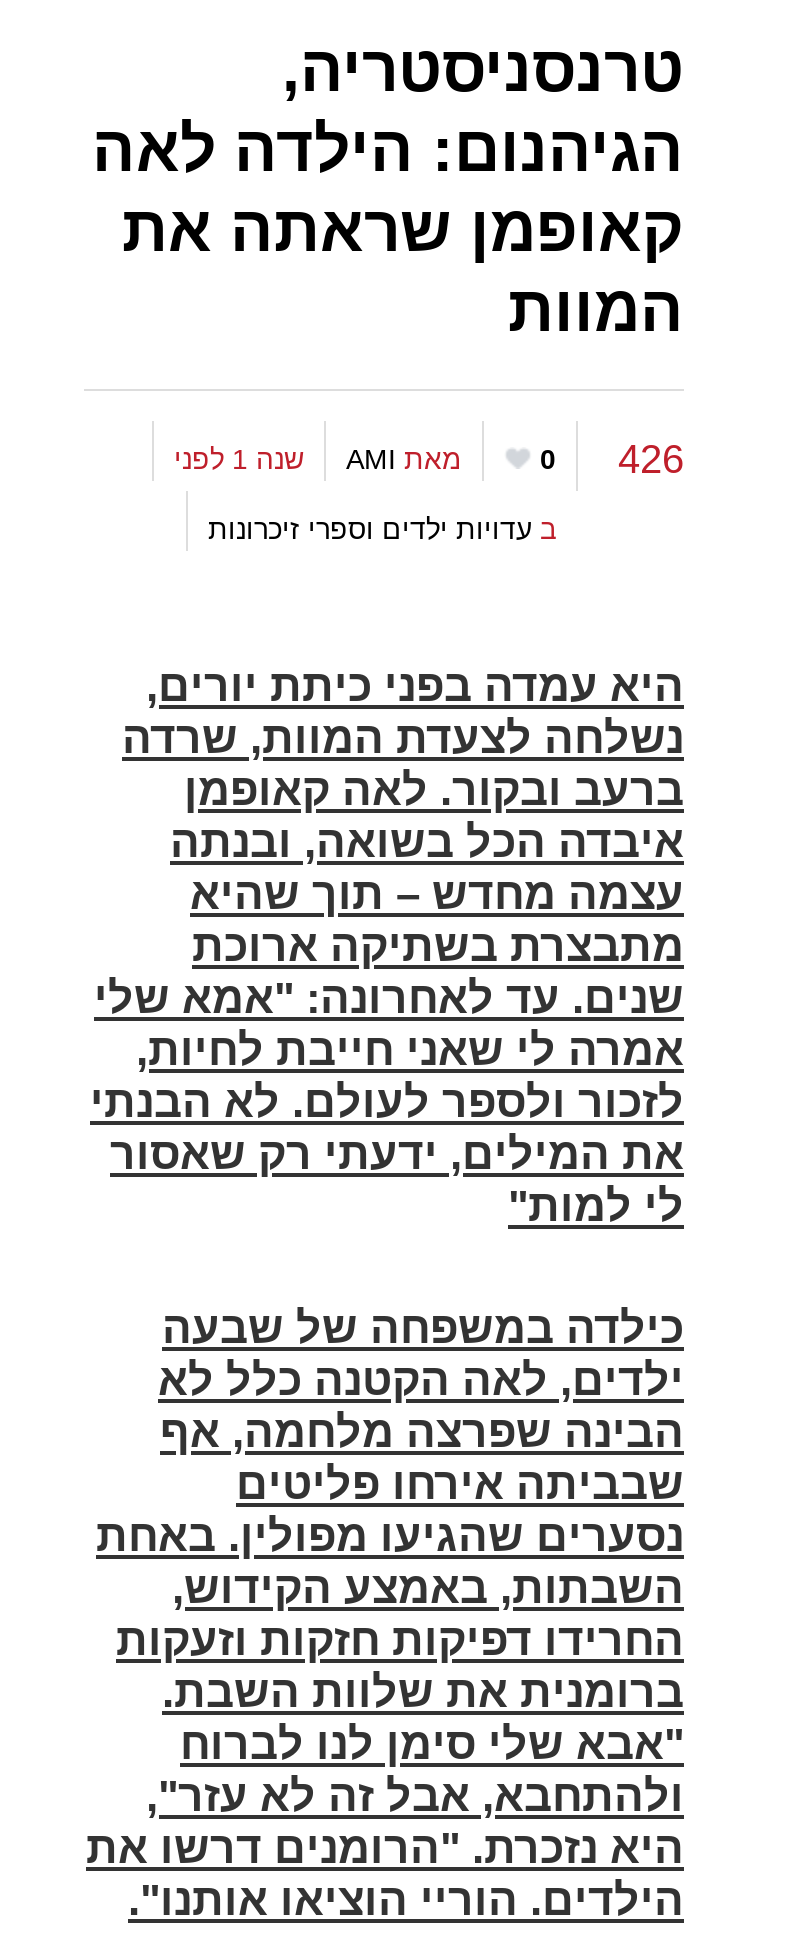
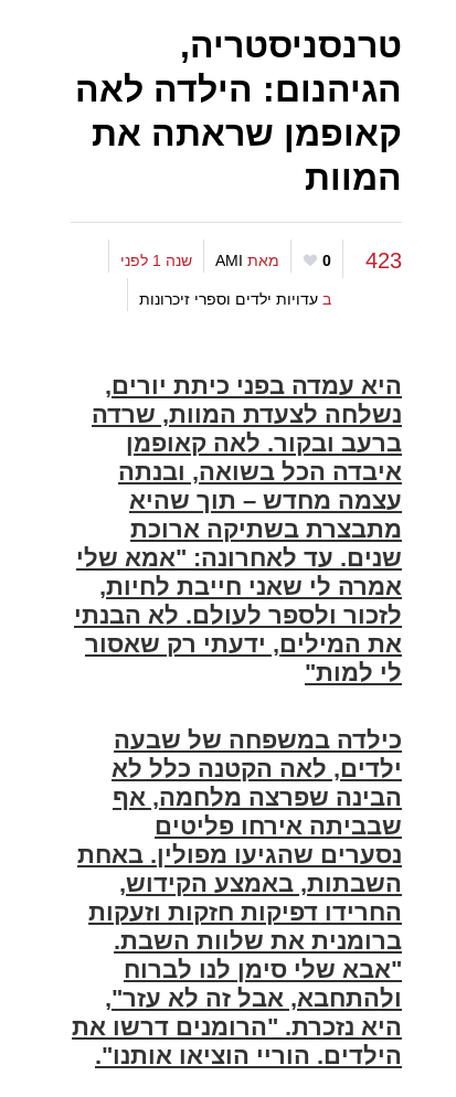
[540,437,684,481] 0 426 -> [322,248,402,273] 0 423

